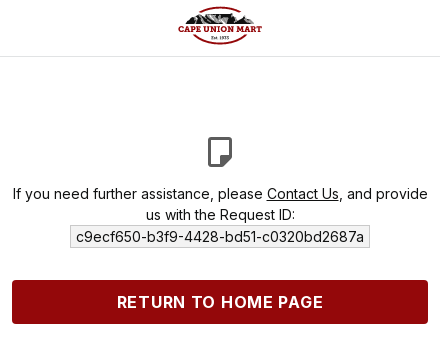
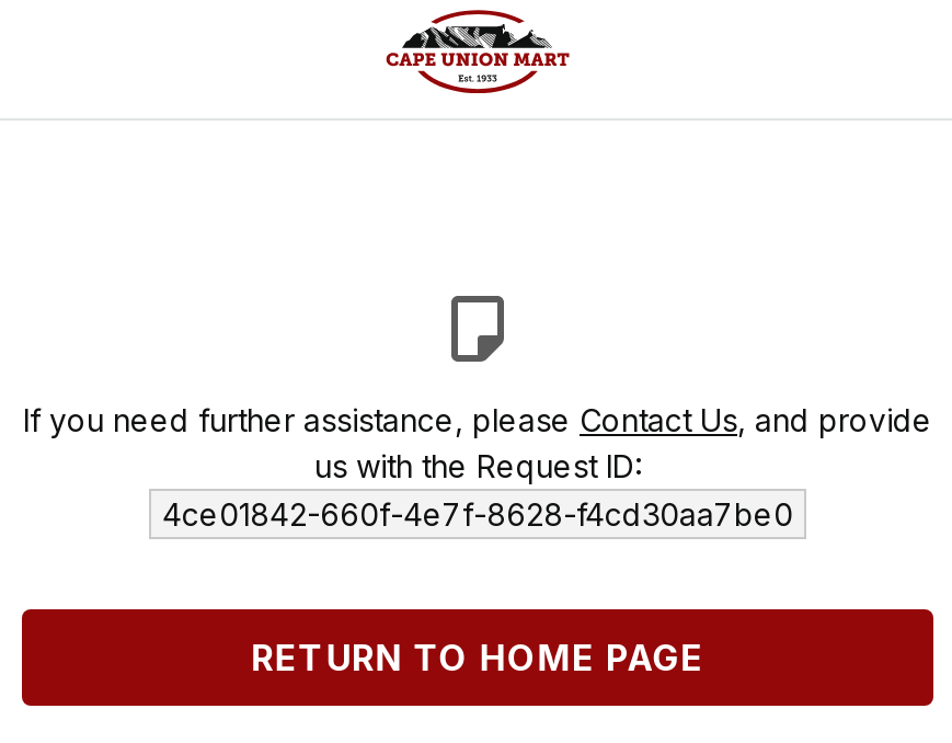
[76,228,364,245] c9ecf650-b3f9-4428-bd51-c0320bd2687a -> [162,495,793,533] 4ce01842-660f-4e7f-8628-f4cd30aa7be0

